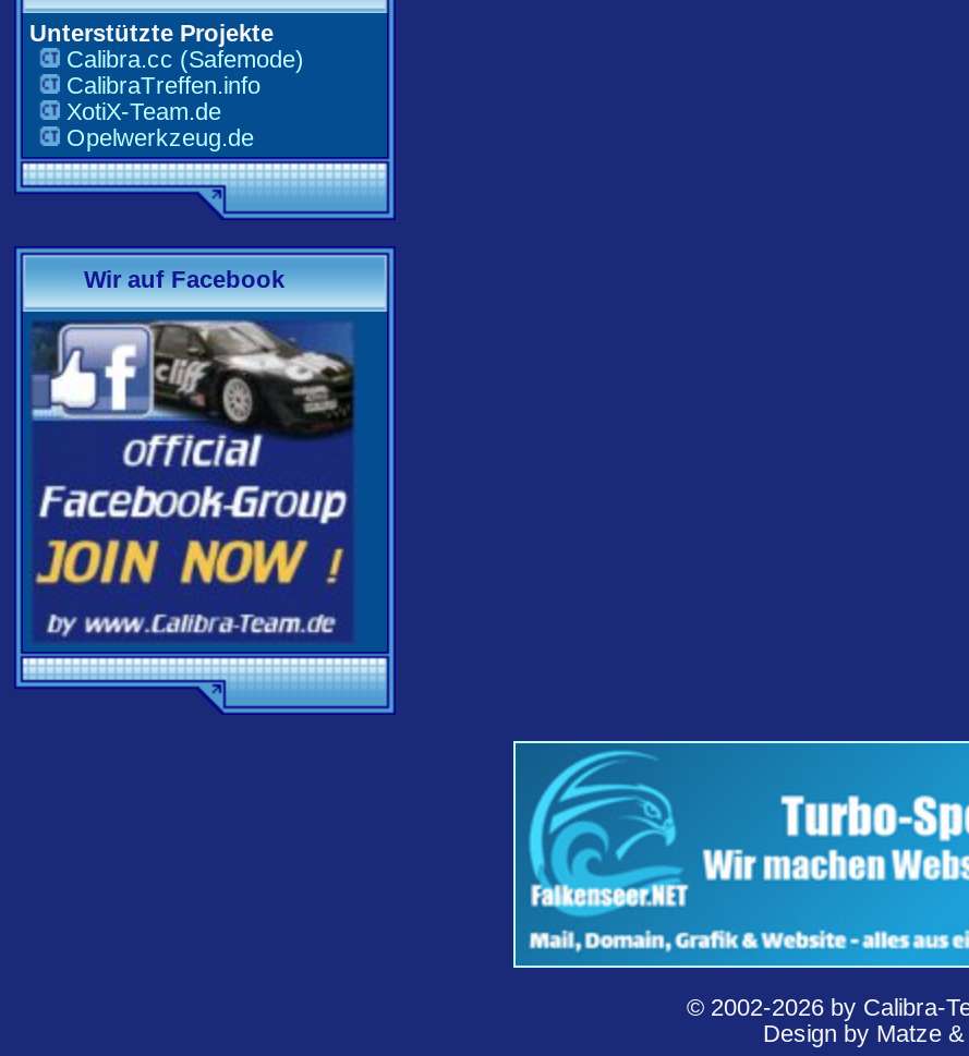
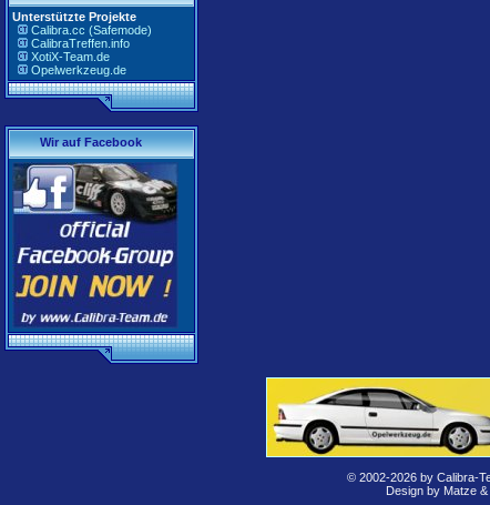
[511,739,962,970] [image] -> [258,377,487,457] [image]

